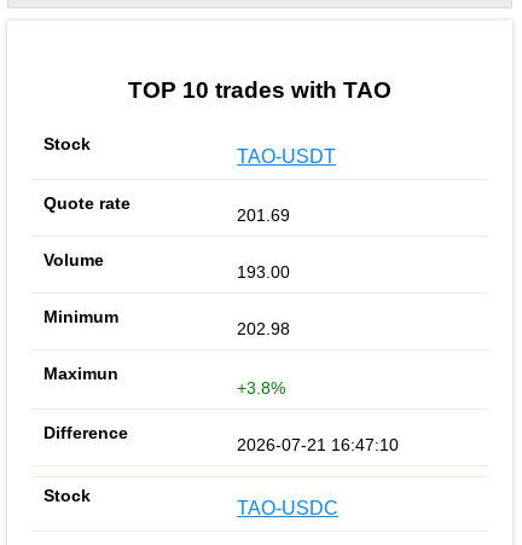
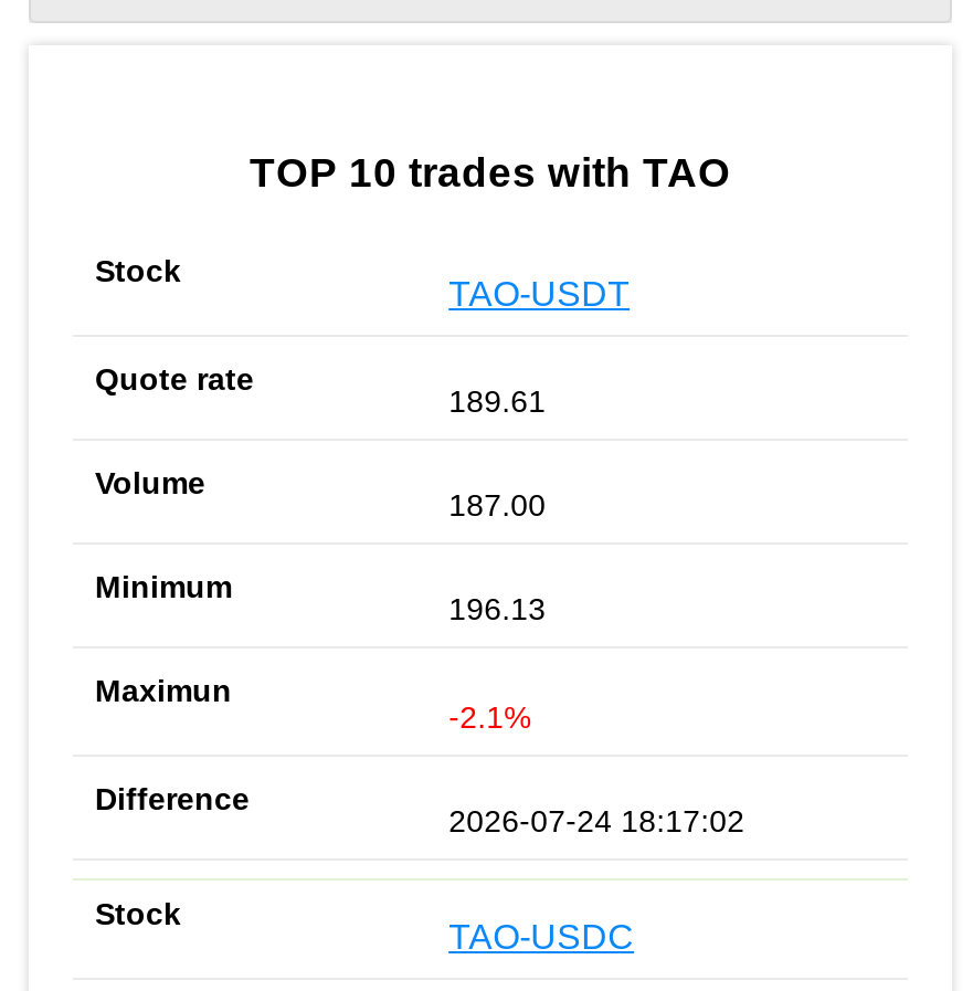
[237,206,290,225] 201.69 -> [449,384,546,420] 189.61
[237,263,290,282] 193.00 -> [449,488,546,523] 187.00
[237,320,290,339] 202.98 -> [449,592,546,627] 196.13
[237,378,285,397] +3.8% -> [449,699,530,734] -2.1%
[237,435,399,454] 2026-07-21 16:47:10 -> [449,803,745,838] 2026-07-24 18:17:02

